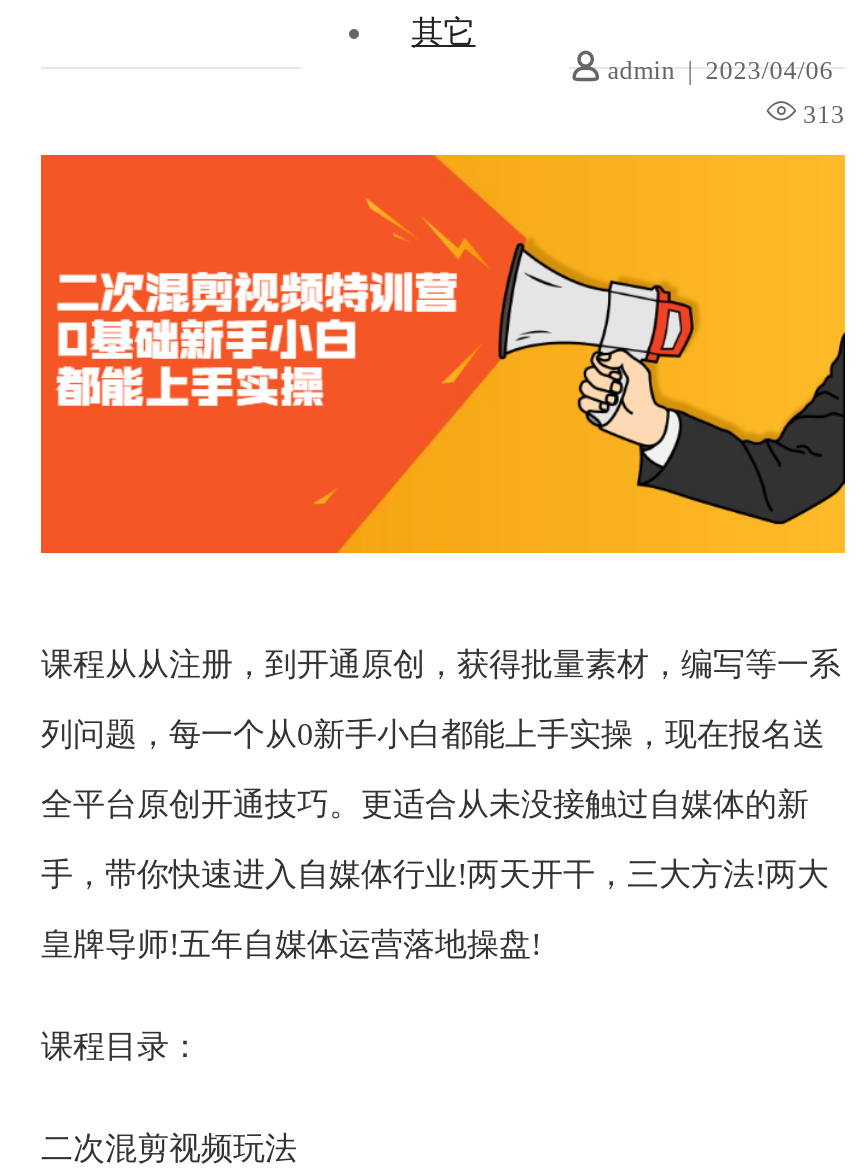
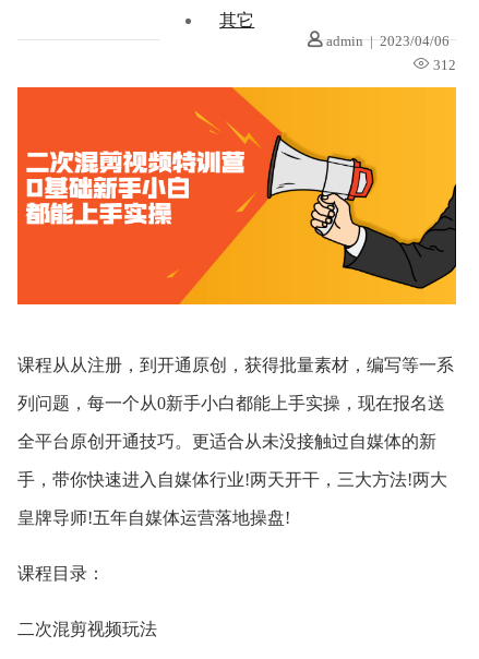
[797,99,845,129] 313 -> [430,57,456,73] 312

